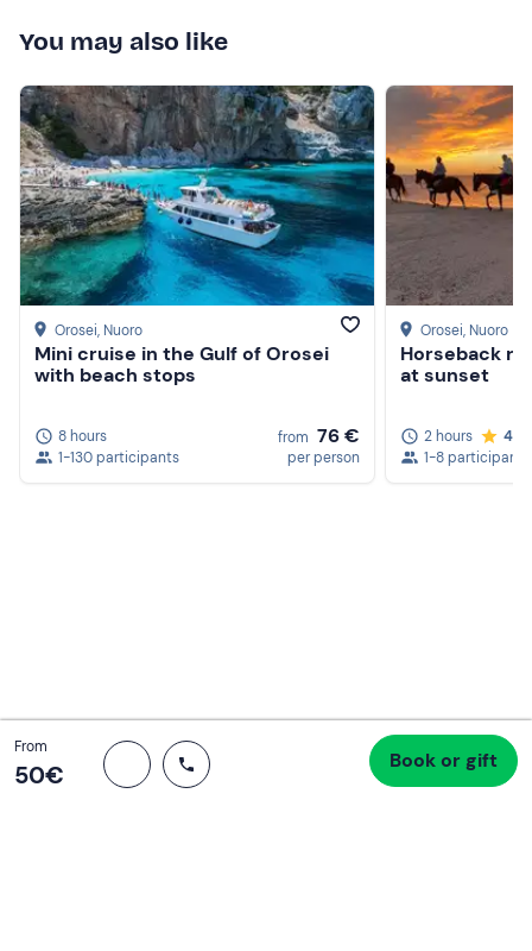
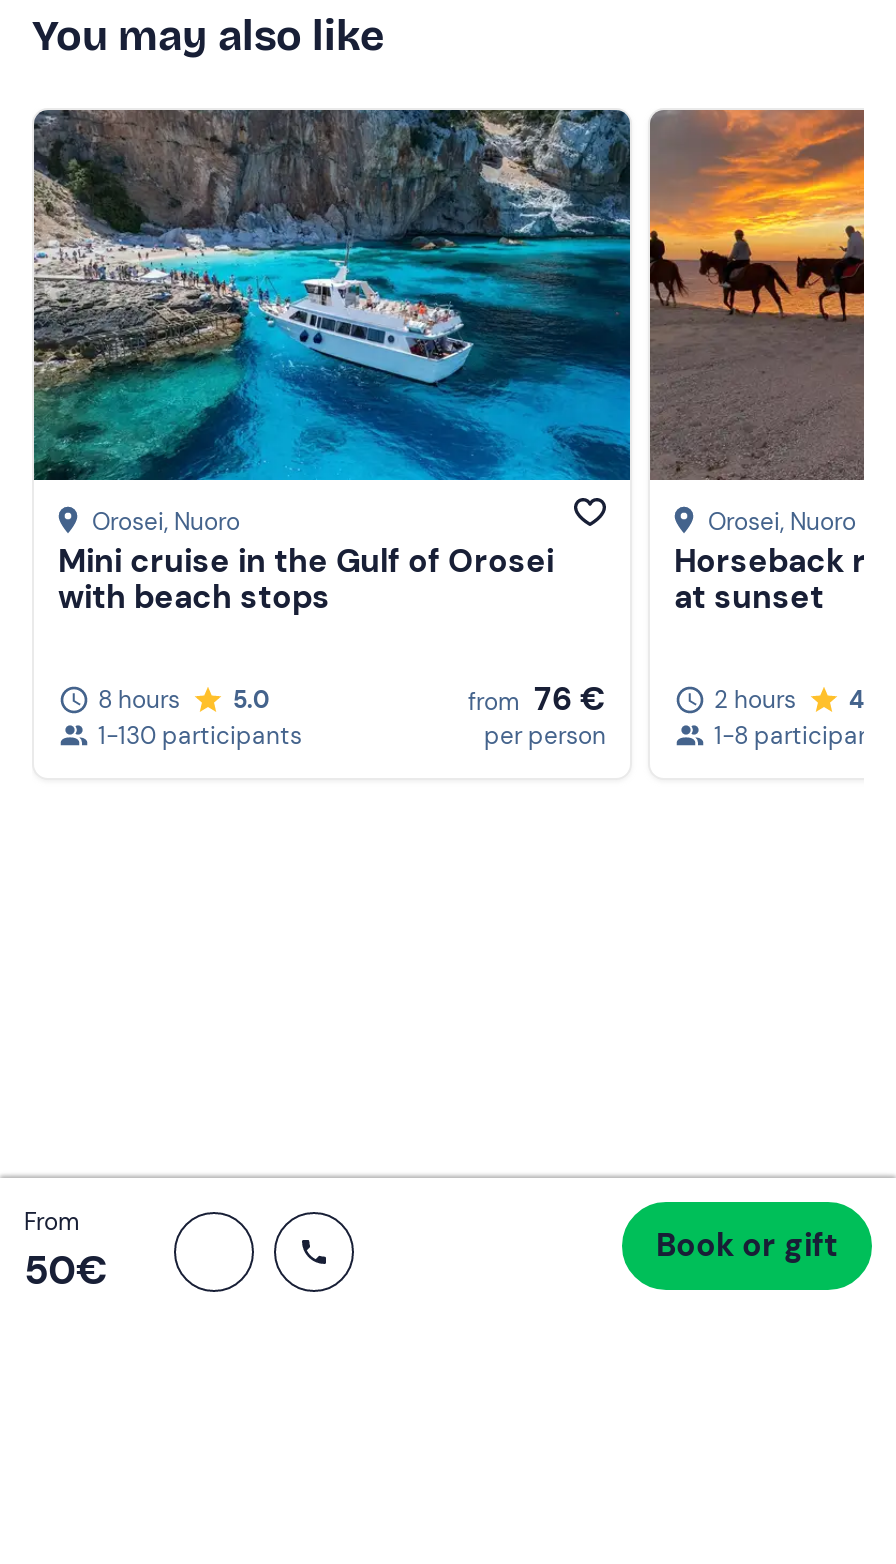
none -> [233,684,269,716] 5.0

